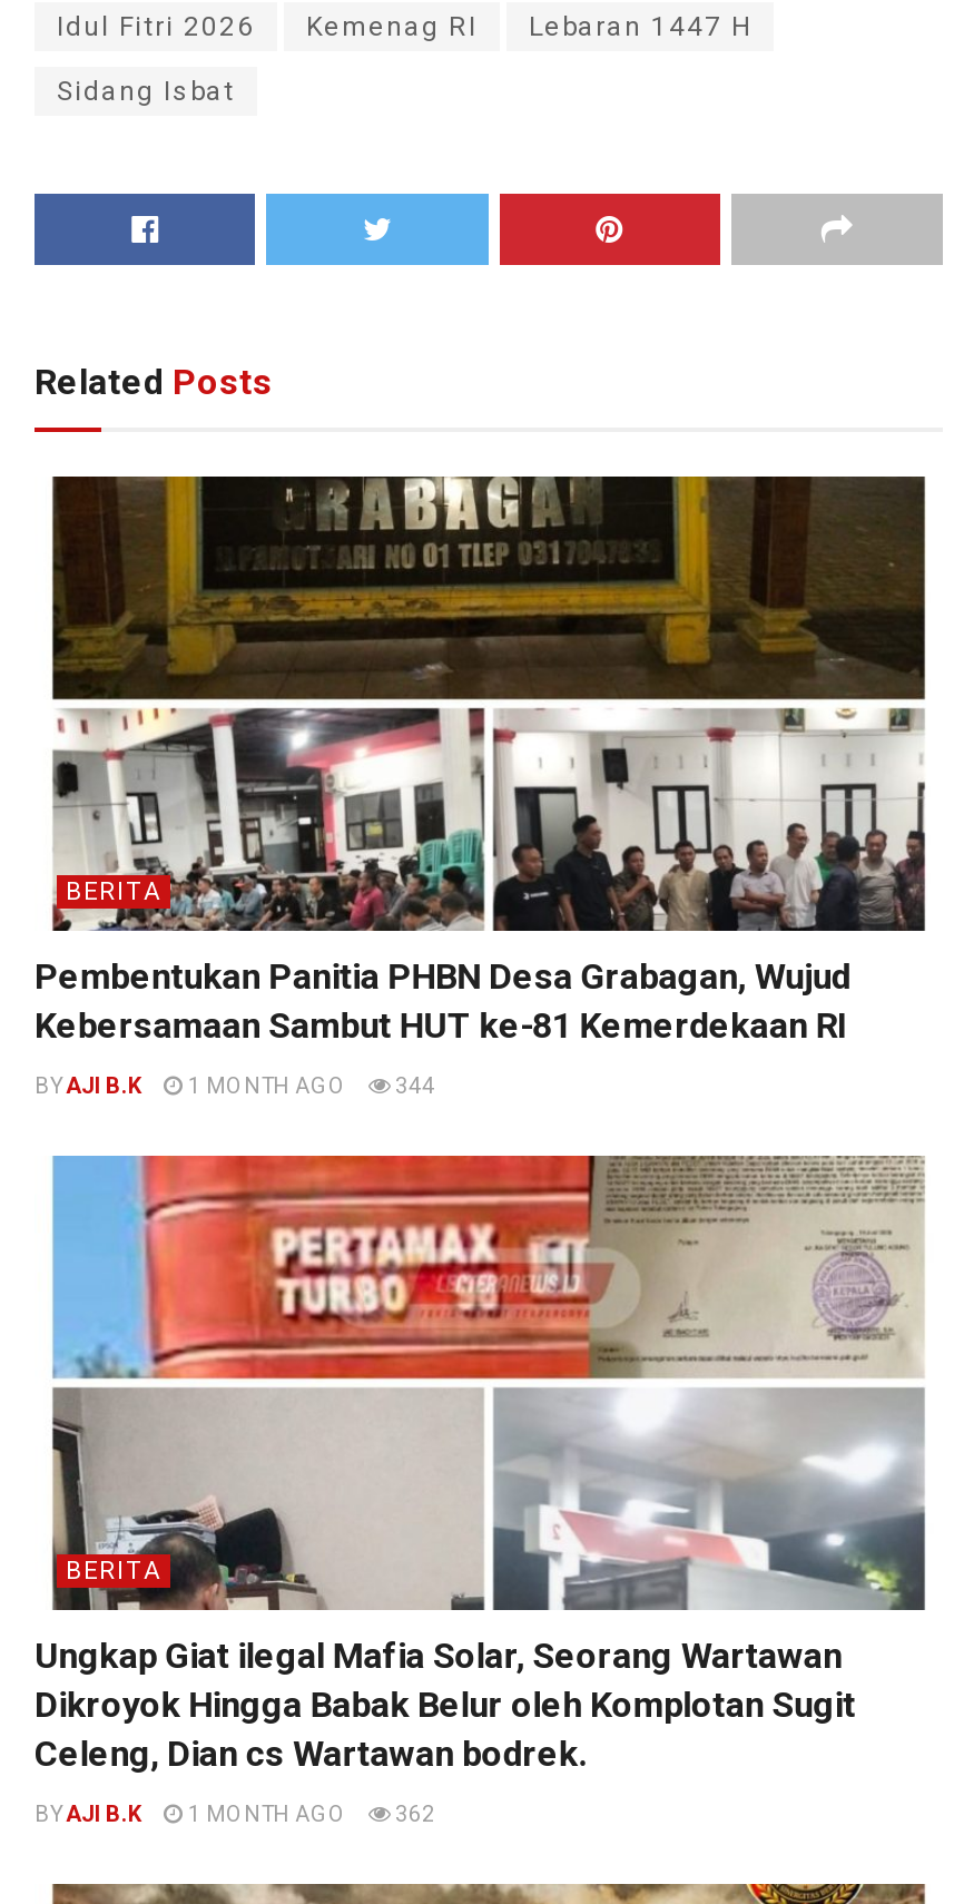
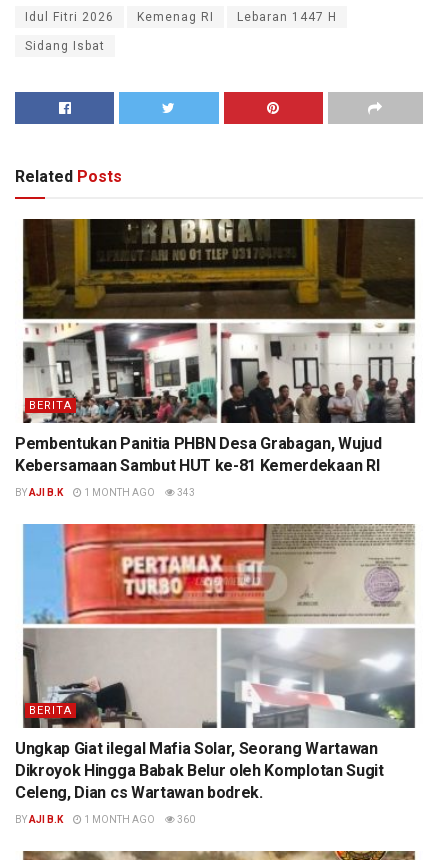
[35,1074,435,1099] BY AJI B.K 1 MONTH AGO 344 -> [15,487,195,498] BY AJI B.K 1 MONTH AGO 343
[35,1802,435,1827] BY AJI B.K 1 MONTH AGO 362 -> [15,814,195,825] BY AJI B.K 1 MONTH AGO 360

